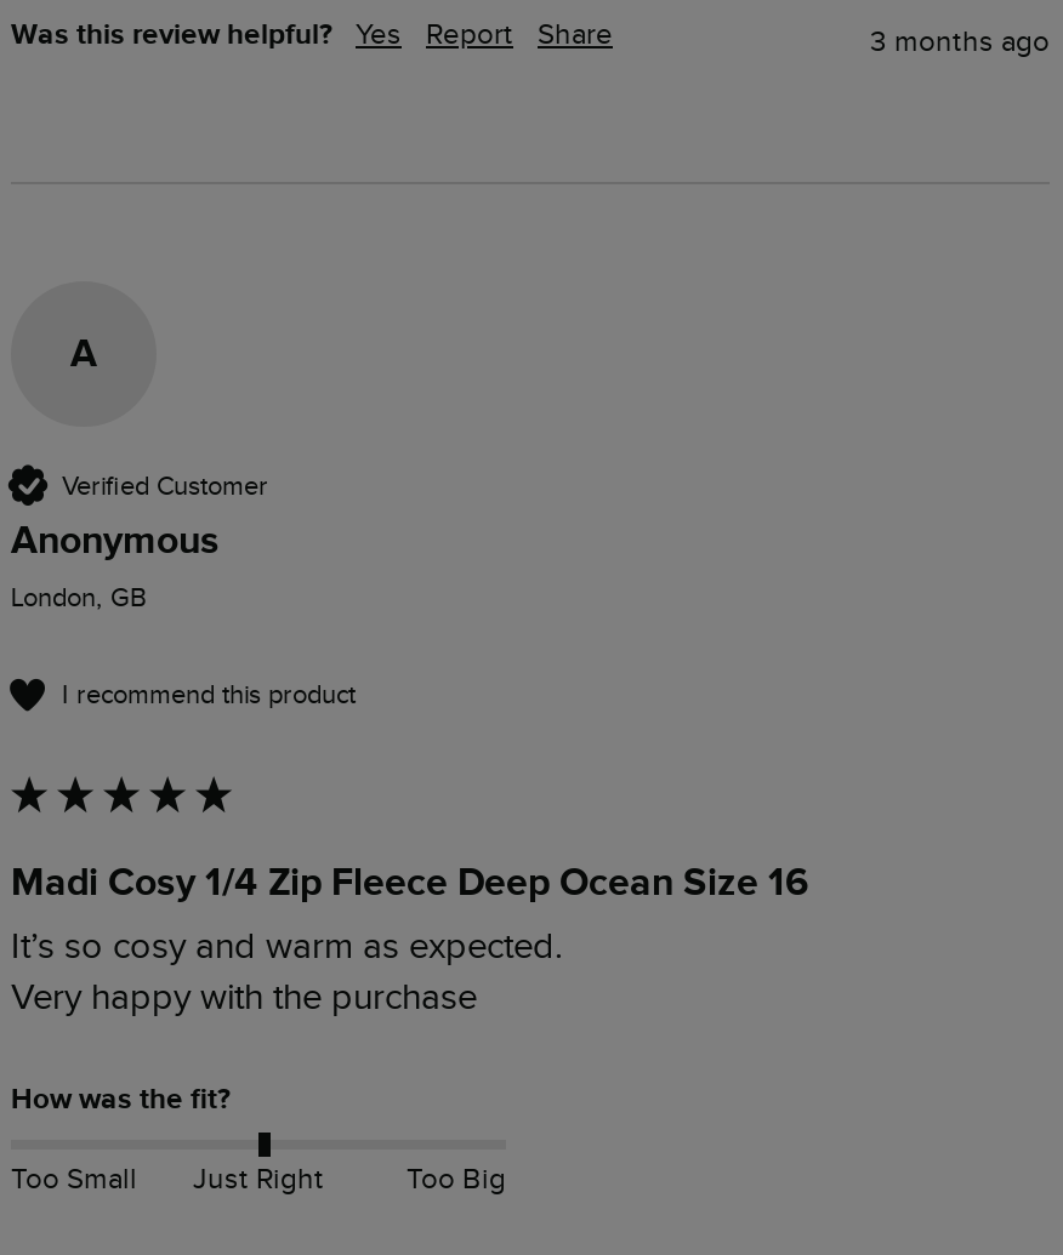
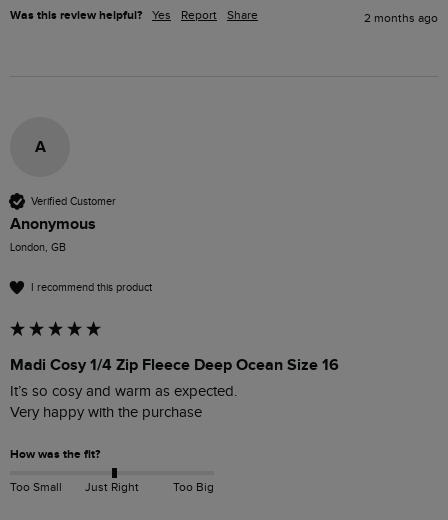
[870,25,1050,59] 3 months ago -> [364,11,438,25] 2 months ago

